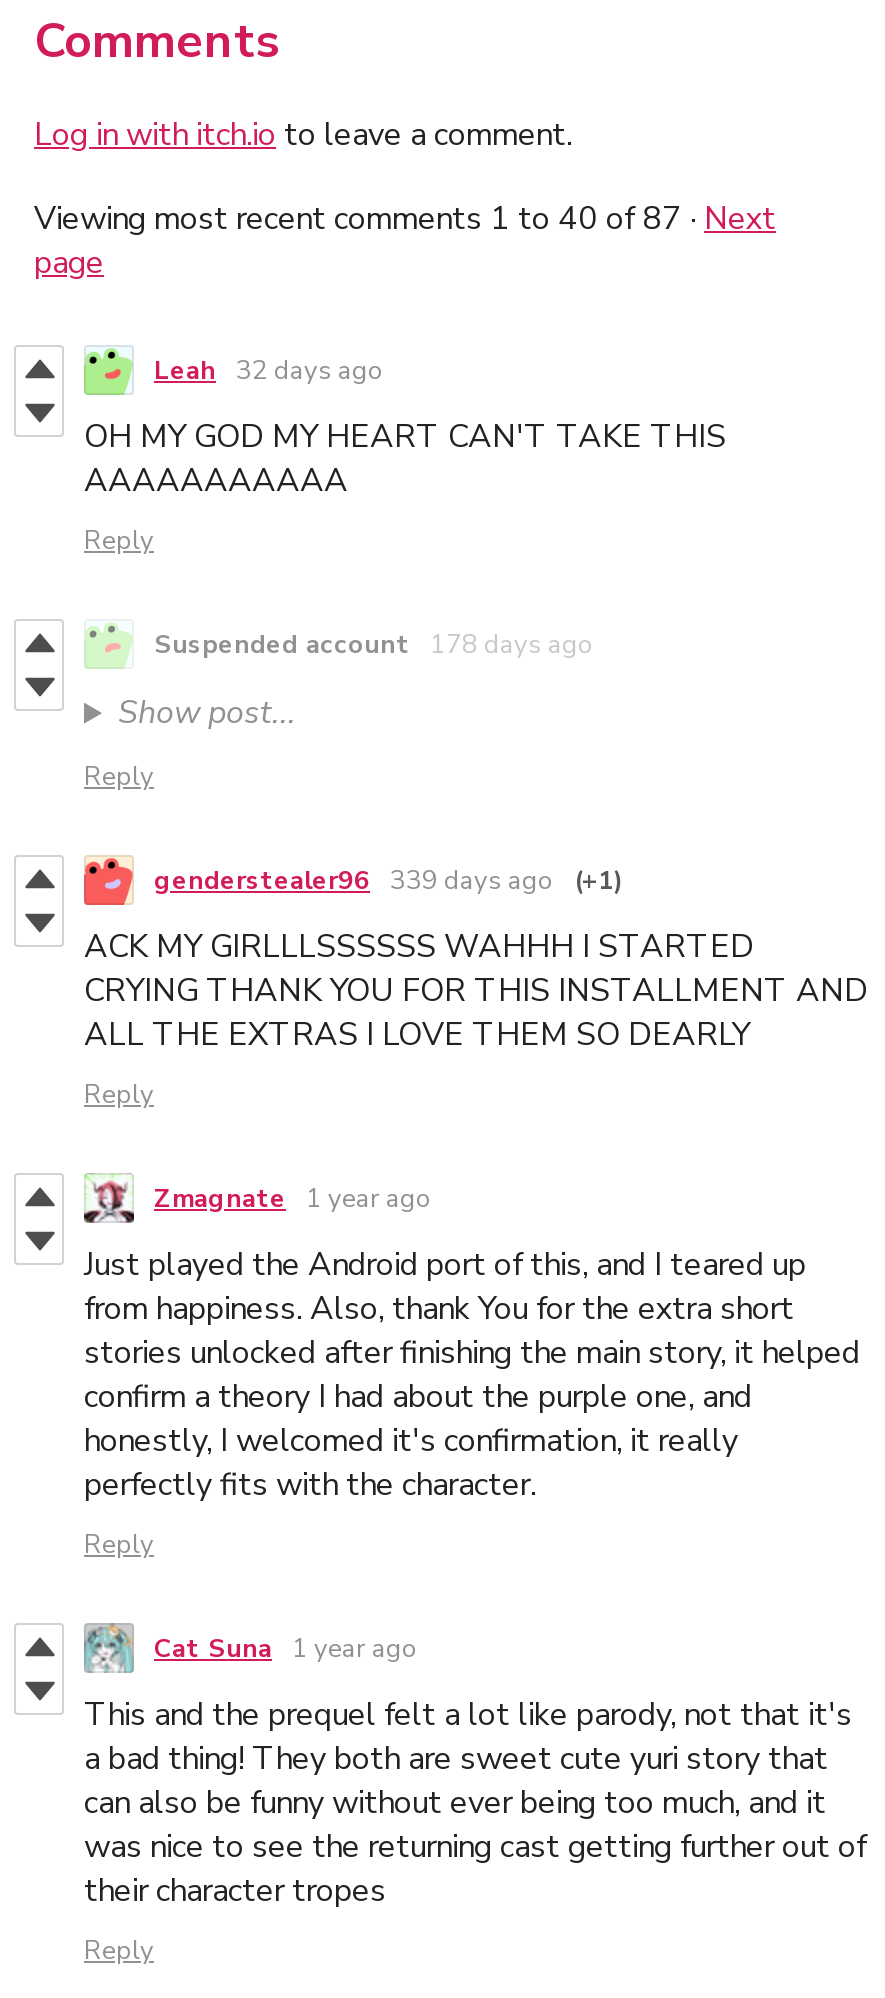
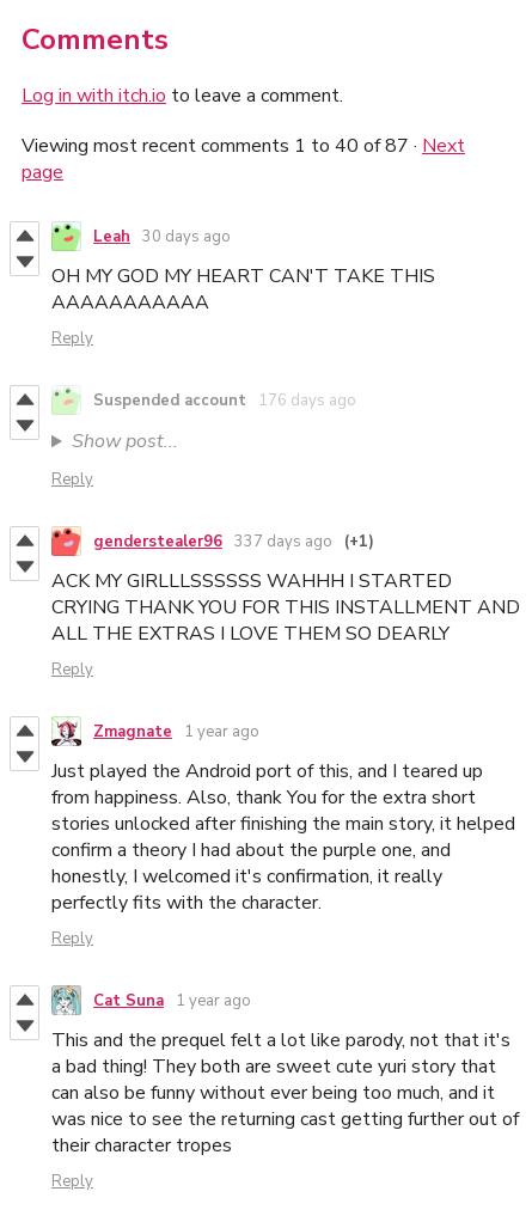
[154,353,384,389] Leah 32 days ago -> [93,226,231,247] Leah 30 days ago
[154,627,594,663] Suspended account 178 days ago -> [93,390,356,411] Suspended account 176 days ago
[154,863,624,899] genderstealer96 339 days ago (+1) -> [93,531,374,552] genderstealer96 337 days ago (+1)

